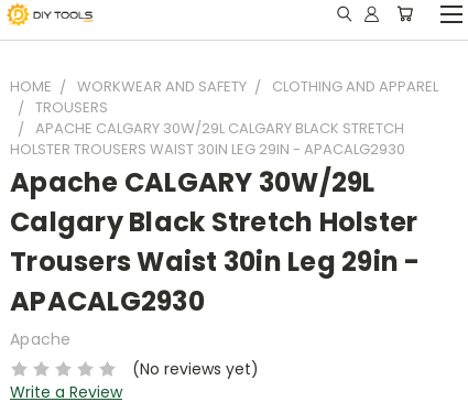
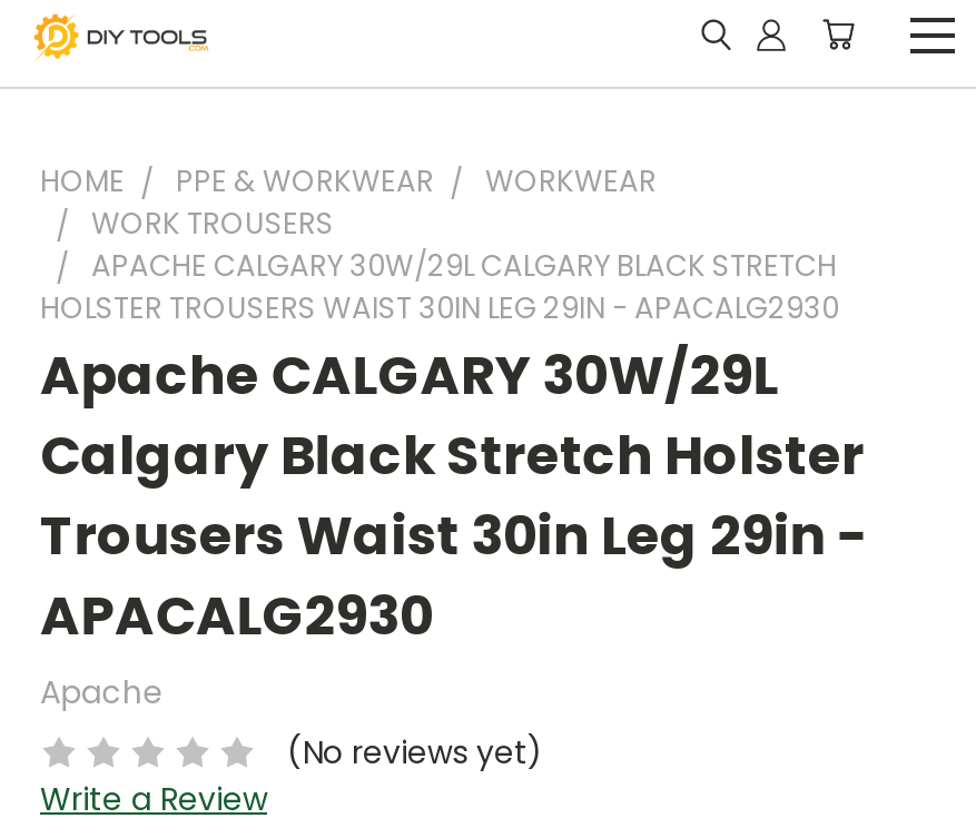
[35,76,438,118] WORKWEAR AND SAFETY | CLOTHING AND APPAREL | TROUSERS -> [91,160,657,245] PPE & WORKWEAR | WORKWEAR | WORK TROUSERS

